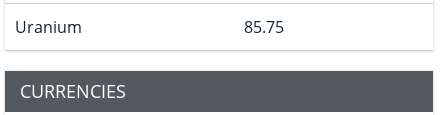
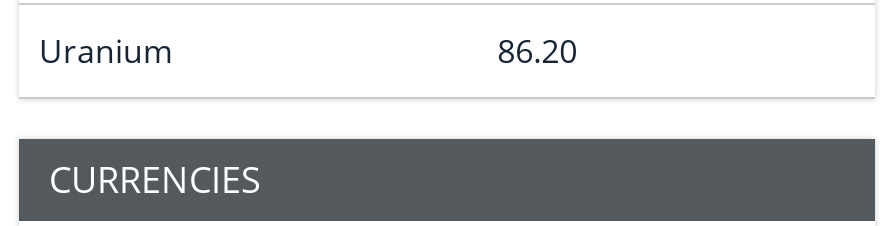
[244,16,284,38] 85.75 -> [497,30,577,74] 86.20

